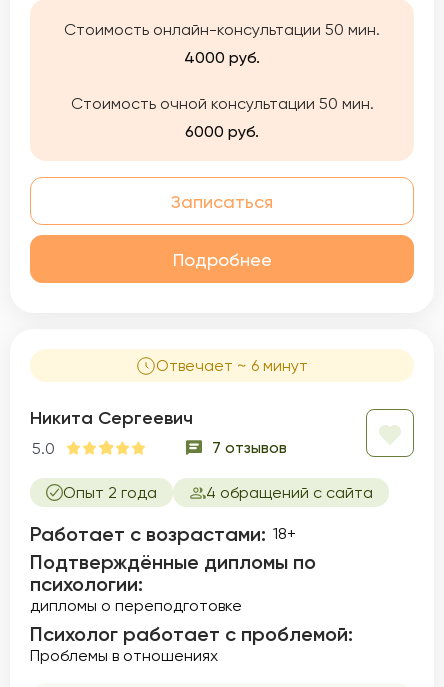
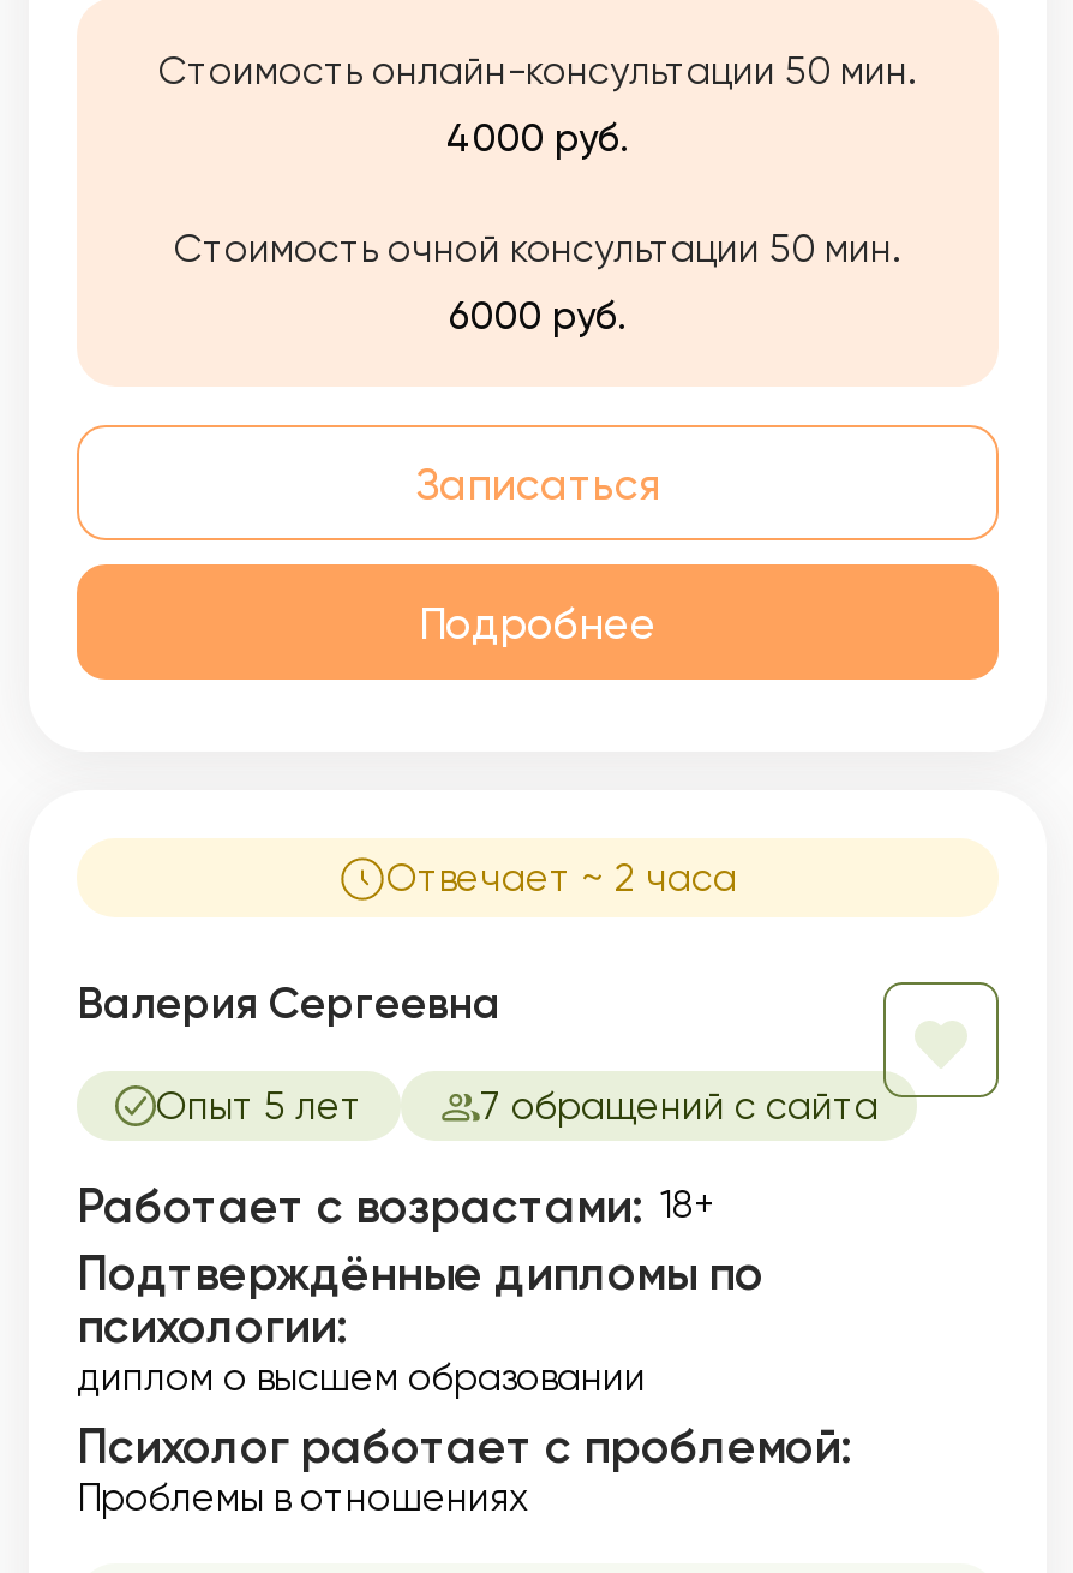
[30,356,373,502] Отвечает ~ 6 минут | Никита Сергеевич | 5.0 | 7 отзывов | Опыт 2 года | 4 обращений с сайта -> [77,855,879,1129] Отвечает ~ 2 часа | Валерия Сергеевна | Опыт 5 лет | 7 обращений с сайта
[30,596,242,615] дипломы о переподготовке -> [77,1354,646,1400] диплом о высшем образовании

